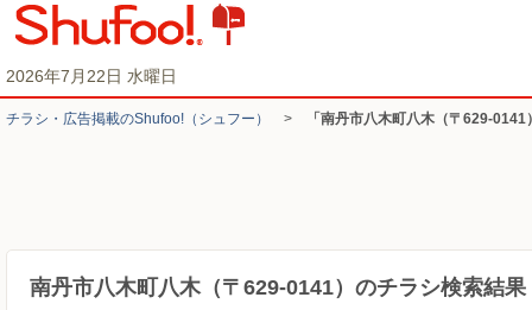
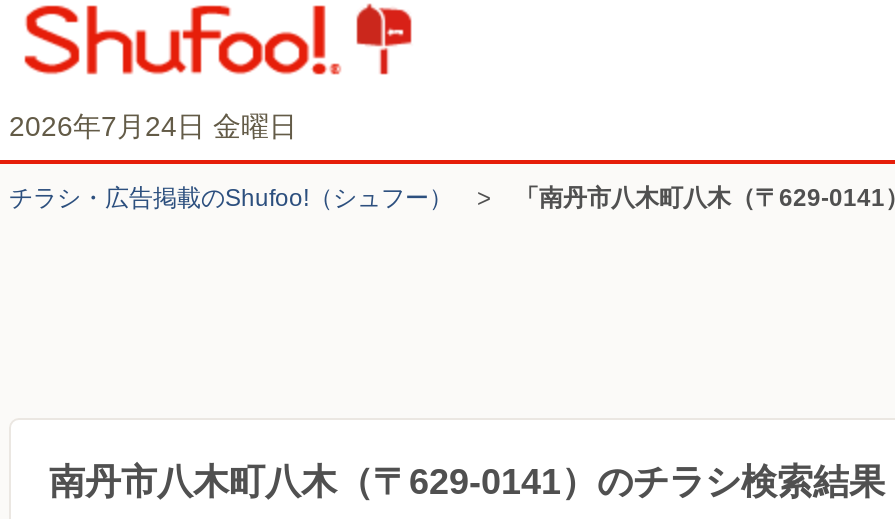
[6,67,177,86] 2026年7月22日 水曜日 -> [9,110,297,142] 2026年7月24日 金曜日

